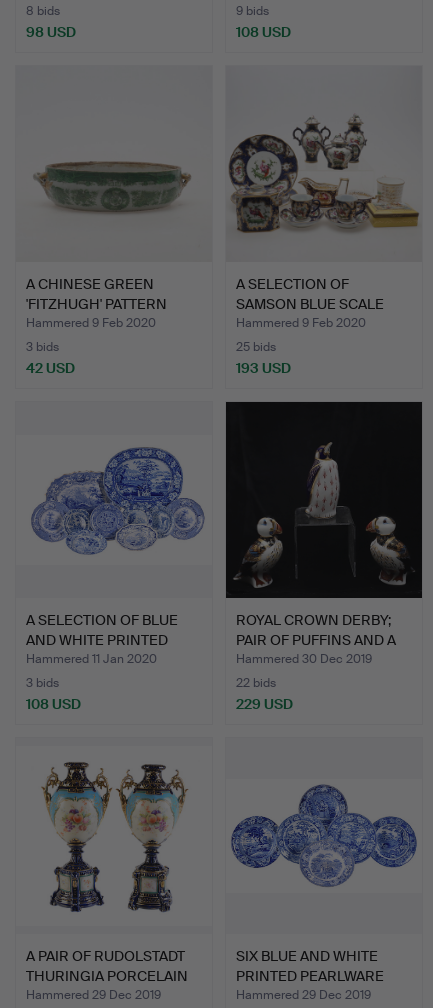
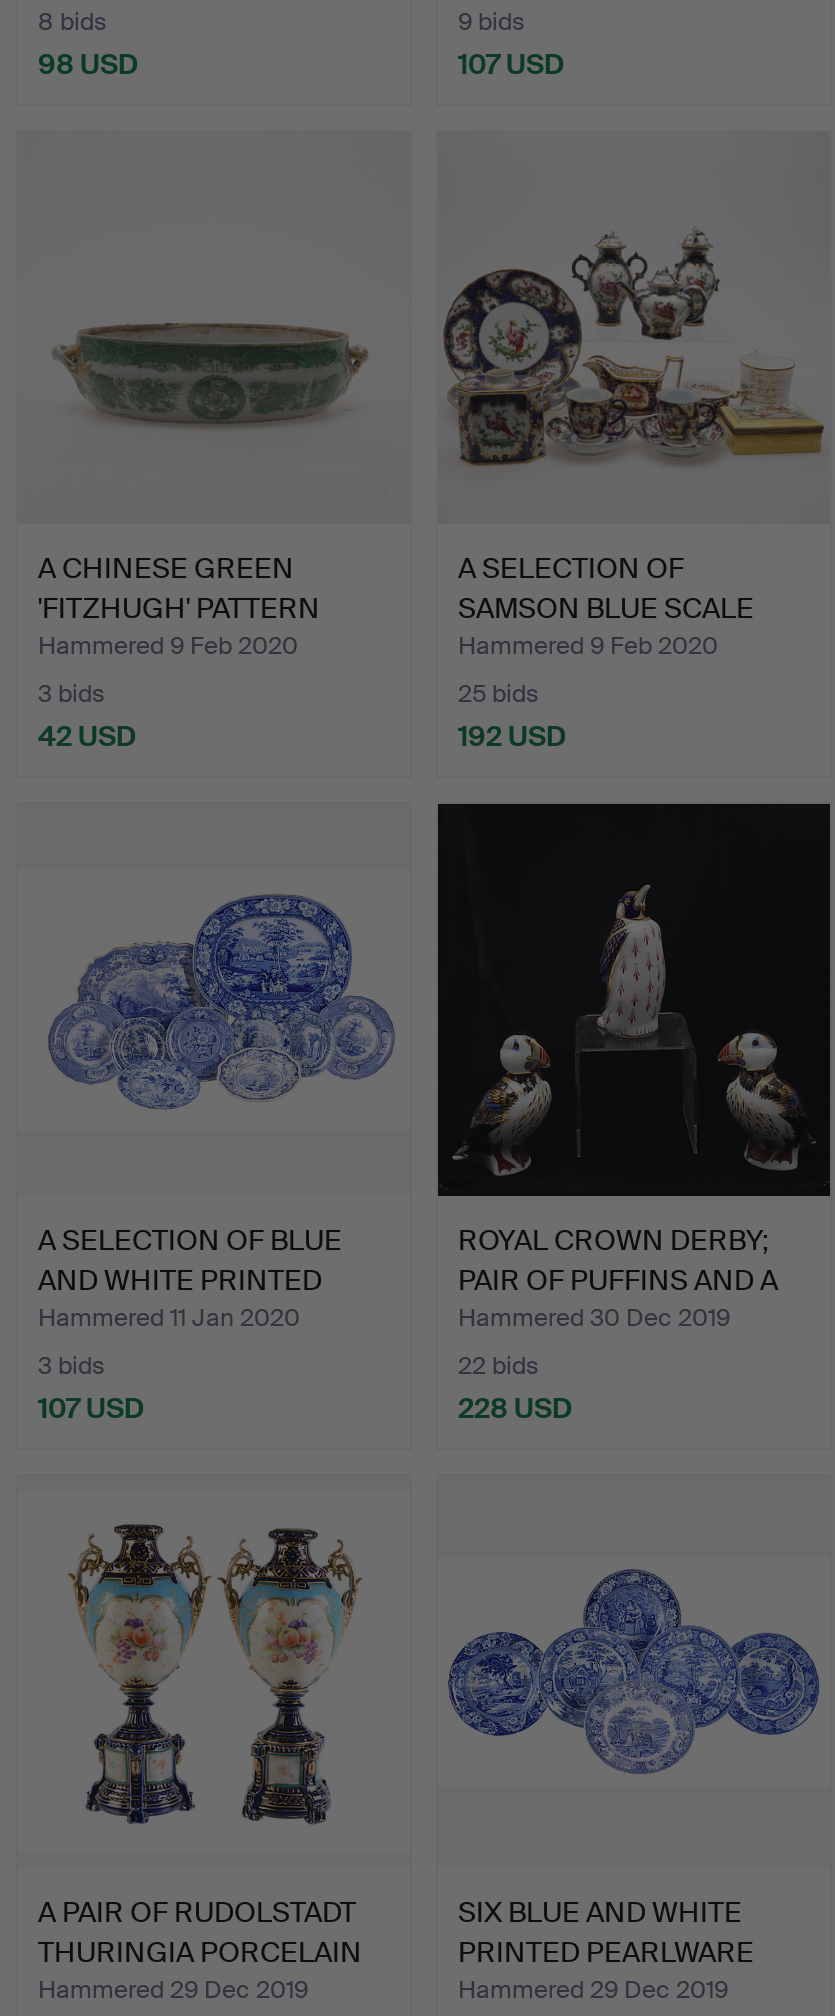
[236,23,291,41] 108 USD -> [458,46,564,82] 107 USD
[236,359,291,377] 193 USD -> [458,718,566,754] 192 USD
[26,695,81,713] 108 USD -> [38,1390,144,1426] 107 USD
[236,695,293,713] 229 USD -> [458,1390,572,1426] 228 USD

